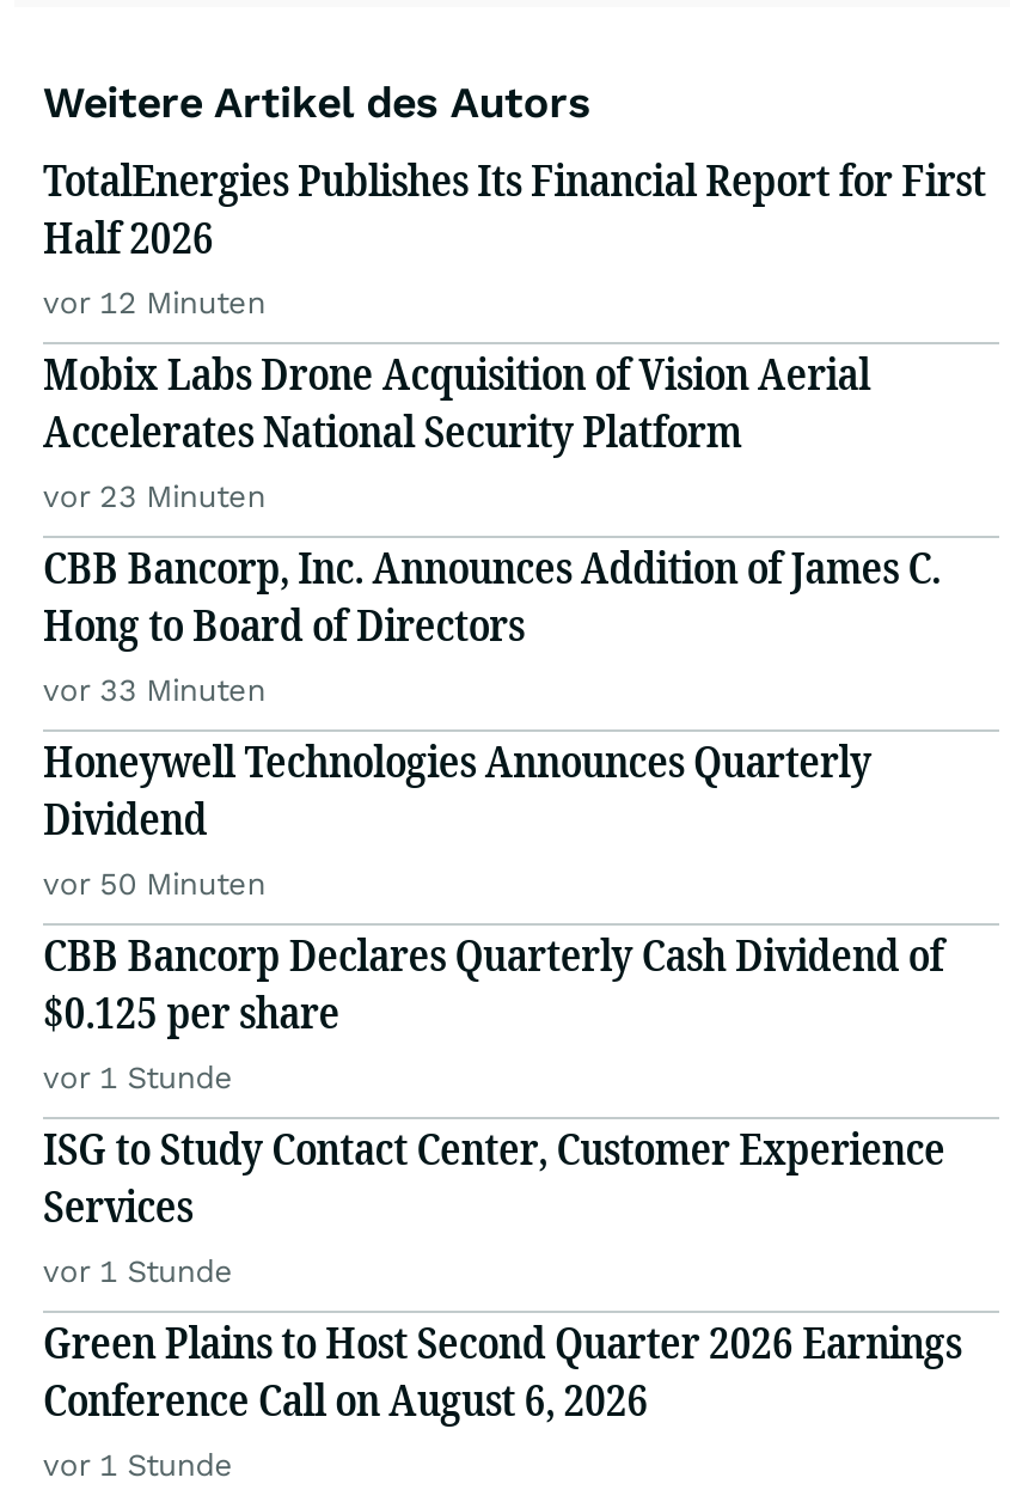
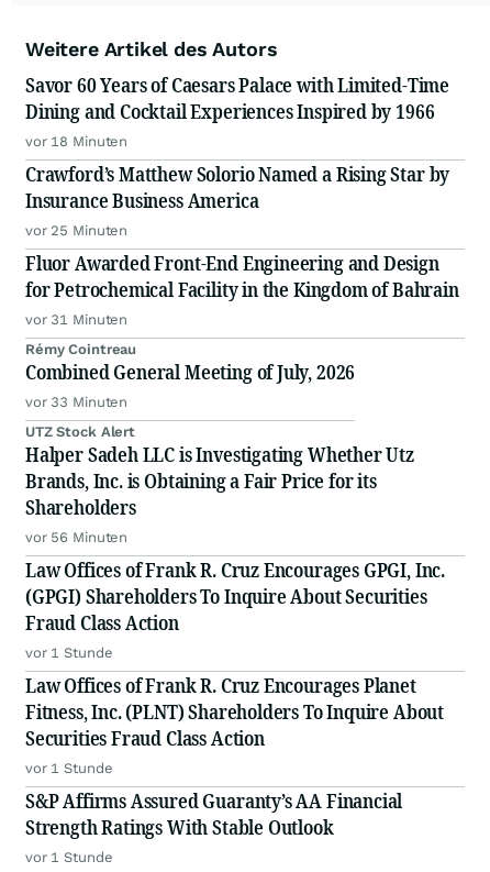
[43,151,986,653] TotalEnergies Publishes Its Financial Report for First | Half 2026 | vor 12 Minuten | Mobix Labs Drone Acquisition of Vision Aerial | Accelerates National Security Platform | vor 23 Minuten | CBB Bancorp, Inc. Announces Addition of James C. | Hong to Board of Directors -> [25,71,459,385] Savor 60 Years of Caesars Palace with Limited-Time | Dining and Cocktail Experiences Inspired by 1966 | vor 18 Minuten | Crawford’s Matthew Solorio Named a Rising Star by | Insurance Business America | vor 25 Minuten | Fluor Awarded Front-End Engineering and Design | for Petrochemical Facility in the Kingdom of Bahrain | vor 31 Minuten | Rémy Cointreau | Combined General Meeting of July, 2026
[43,732,943,1040] Honeywell Technologies Announces Quarterly | Dividend | vor 50 Minuten | CBB Bancorp Declares Quarterly Cash Dividend of | $0.125 per share -> [25,423,445,636] UTZ Stock Alert | Halper Sadeh LLC is Investigating Whether Utz | Brands, Inc. is Obtaining a Fair Price for its | Shareholders | vor 56 Minuten | Law Offices of Frank R. Cruz Encourages GPGI, Inc. | (GPGI) Shareholders To Inquire About Securities | Fraud Class Action
[43,1119,945,1234] ISG to Study Contact Center, Customer Experience | Services -> [25,672,444,751] Law Offices of Frank R. Cruz Encourages Planet | Fitness, Inc. (PLNT) Shareholders To Inquire About | Securities Fraud Class Action
[43,1313,961,1428] Green Plains to Host Second Quarter 2026 Earnings | Conference Call on August 6, 2026 -> [25,787,402,840] S&P Affirms Assured Guaranty’s AA Financial | Strength Ratings With Stable Outlook

